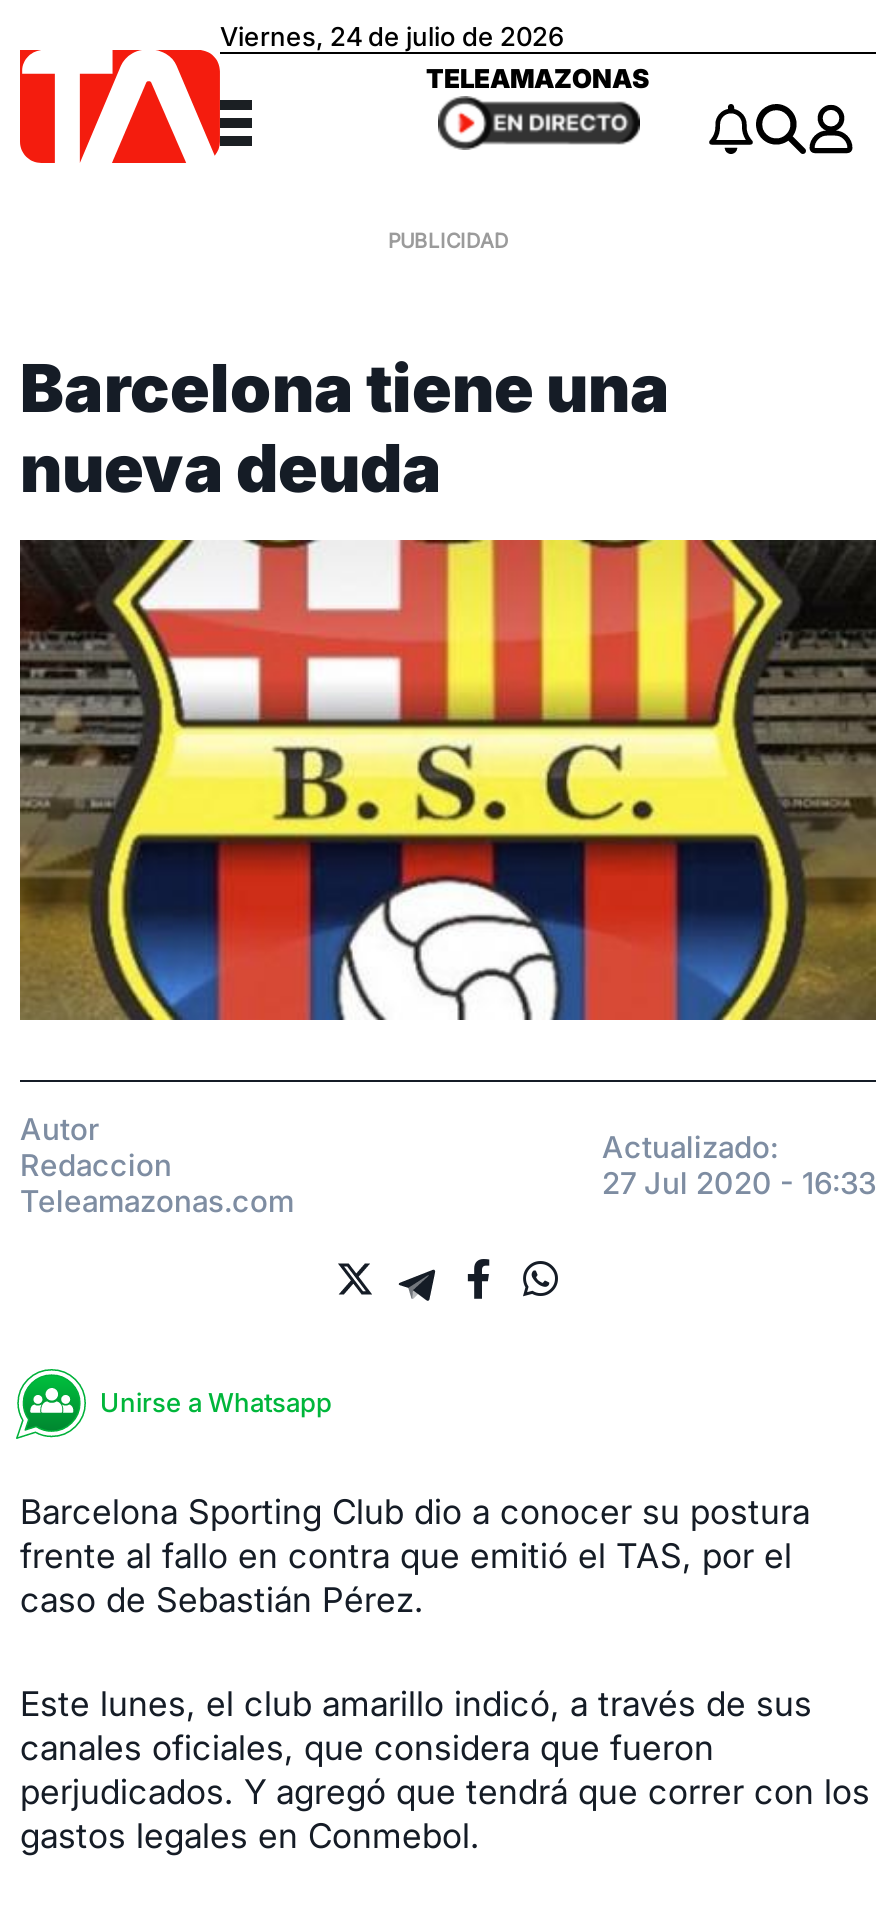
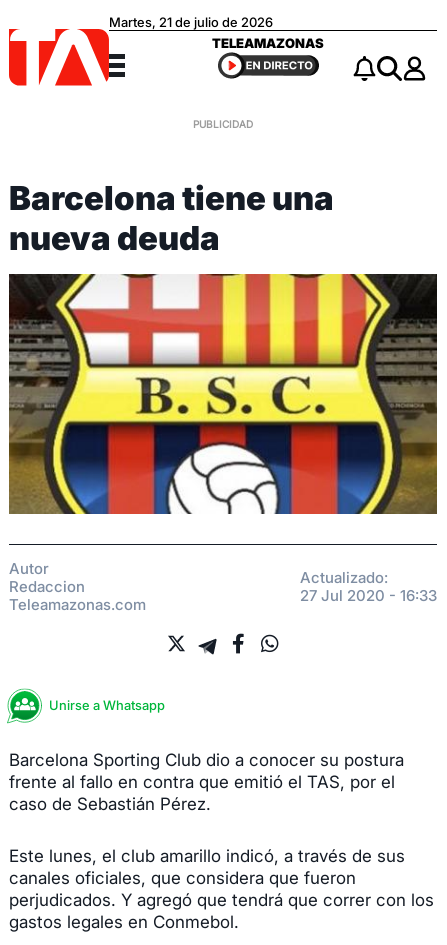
[220,21,564,53] Viernes, 24 de julio de 2026 -> [109,14,273,30] Martes, 21 de julio de 2026

